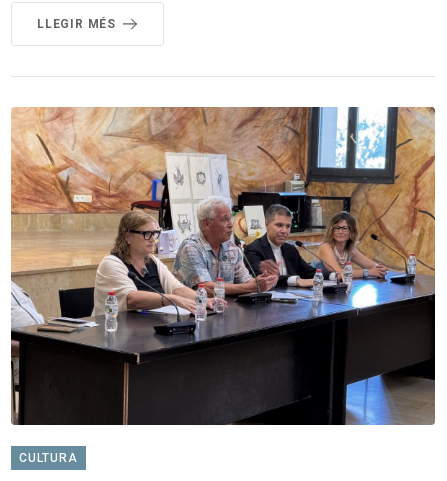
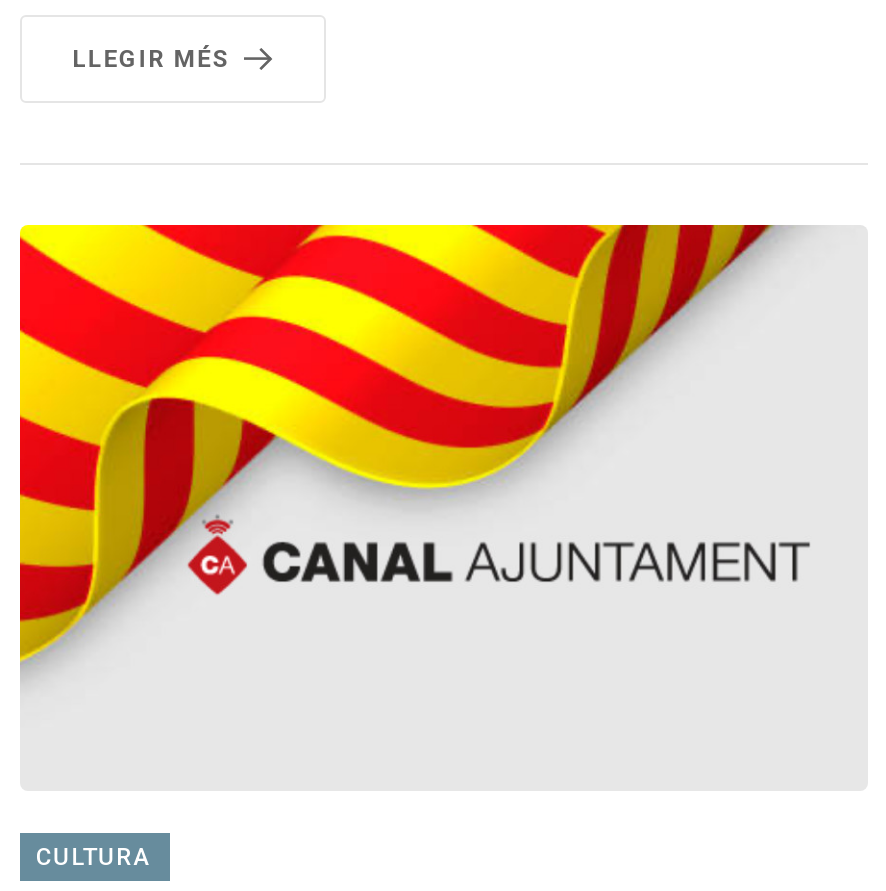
[10,106,436,426] [image] -> [18,223,868,791] [image]

